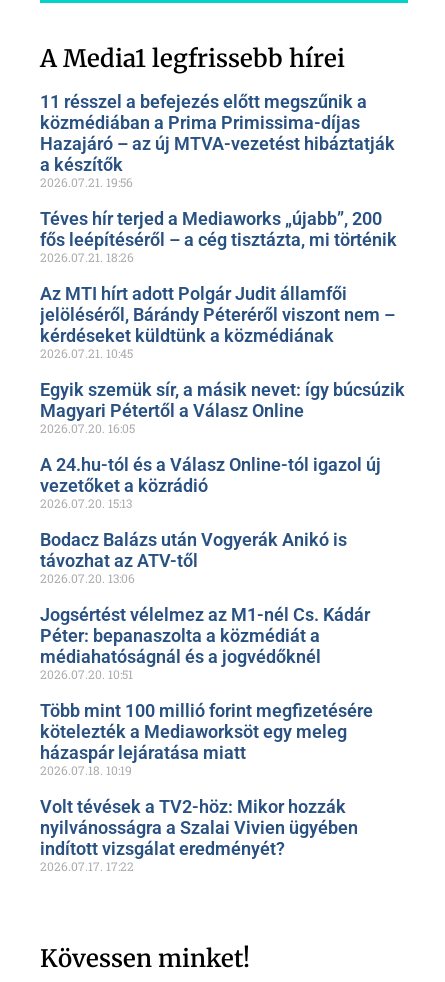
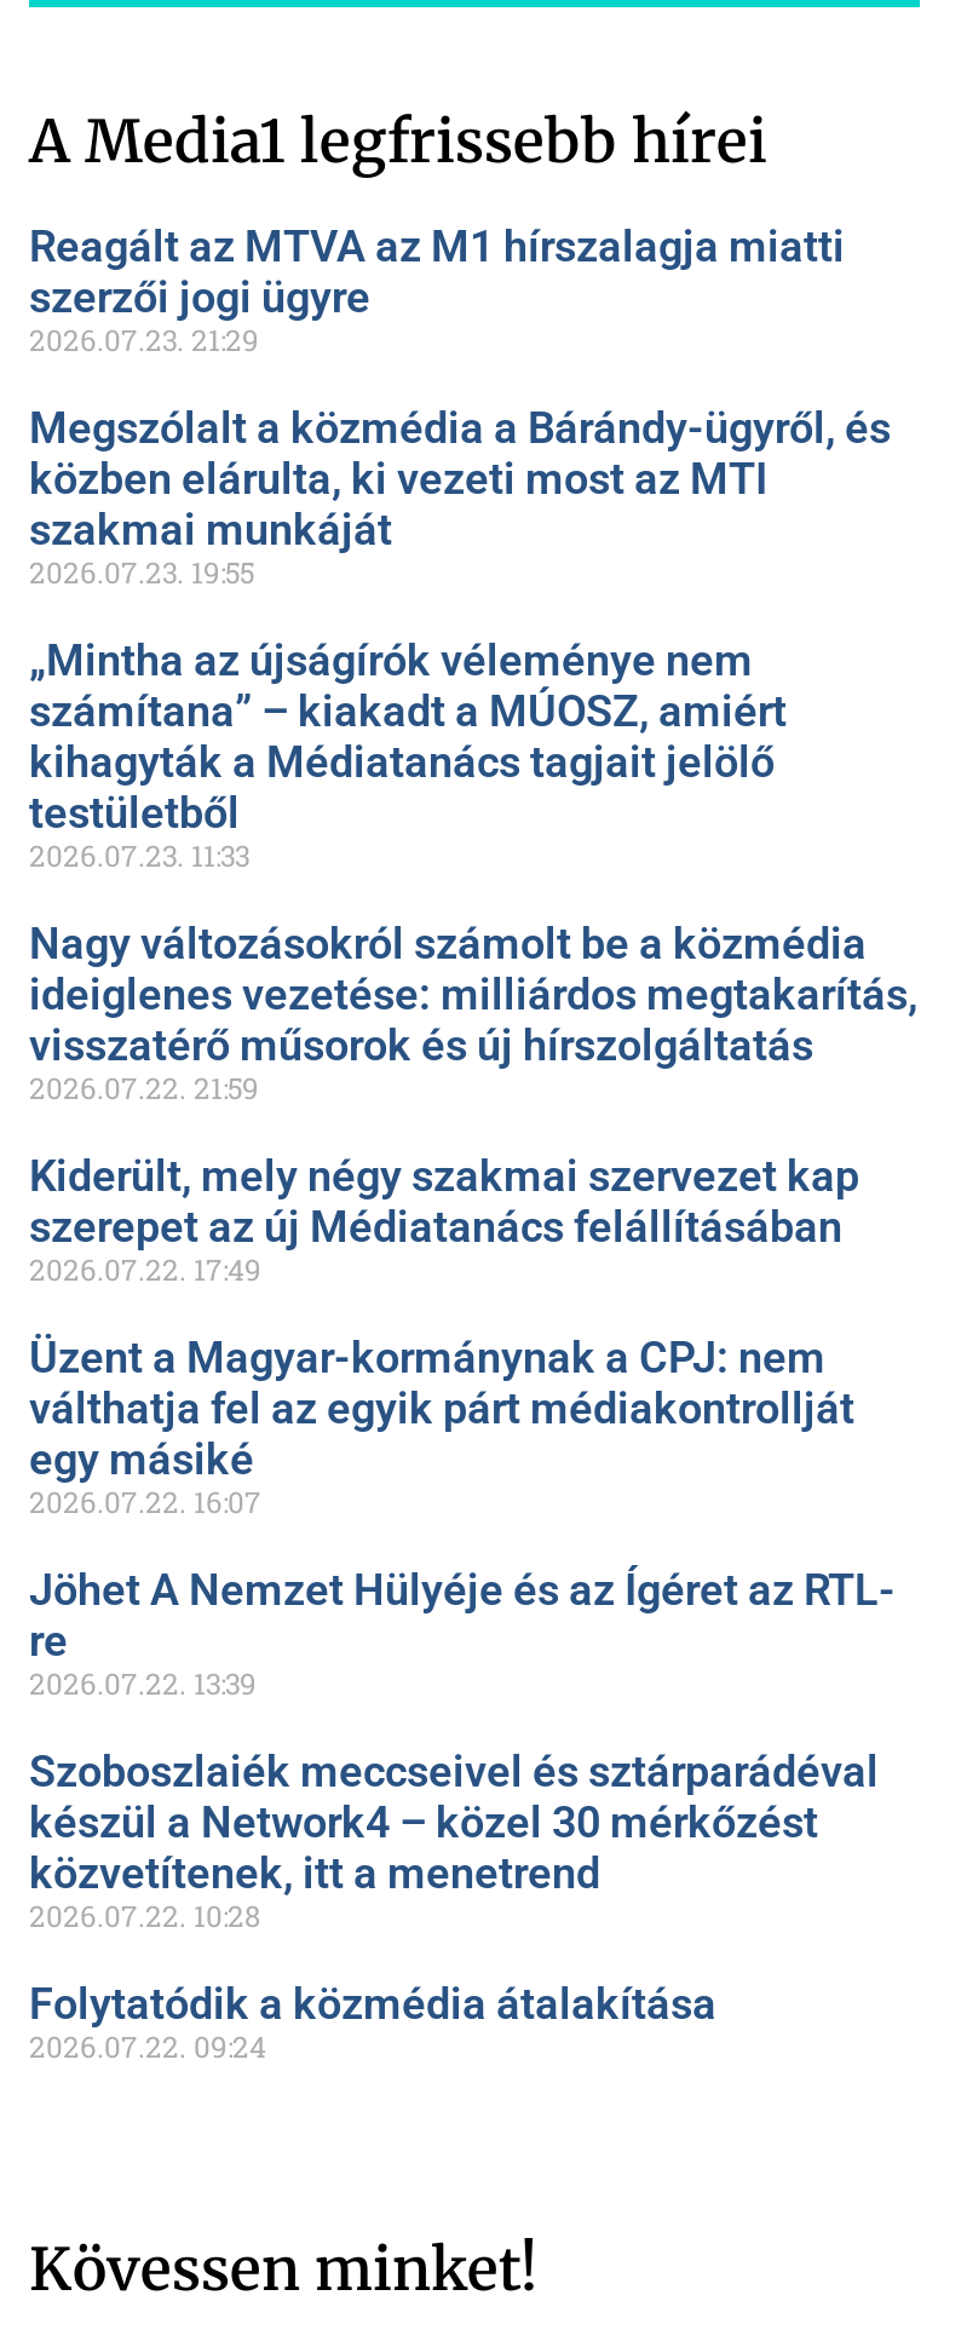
[40,91,395,190] 11 résszel a befejezés előtt megszűnik a | közmédiában a Prima Primissima-díjas | Hazajáró – az új MTVA-vezetést hibáztatják | a készítők | 2026.07.21. 19:56 -> [29,219,845,357] Reagált az MTVA az M1 hírszalagja miatti | szerzői jogi ügyre | 2026.07.23.21:29
[40,208,397,265] Téves hír terjed a Mediaworks „újabb”, 200 | fős leépítéséről – a cég tisztázta, mi történik | 2026.07.21. 18:26 -> [29,401,891,590] Megszólalt a közmédia a Bárándy-ügyről, és | közben elárulta, ki vezeti most az MTI | szakmai munkáját | 2026.07.23. 19:55
[40,283,395,361] Az MTI hírt adott Polgár Judit államfői | jelöléséről, Bárándy Péteréről viszont nem – | kérdéseket küldtünk a közmédiának | 2026.07.21. 10:45 -> [29,633,787,873] „Mintha az újságírók véleménye nem | számítana” – kiakadt a MÚOSZ, amiért | kihagyták a Médiatanács tagjait jelölő | testületből | 2026.07.23. 11:33
[40,379,405,436] Egyik szemük sír, a másik nevet: így búcsúzik | Magyari Pétertől a Válasz Online | 2026.07.20. 16:05 -> [29,917,917,1105] Nagy változásokról számolt be a közmédia | ideiglenes vezetése: milliárdos megtakarítás, | visszatérő műsorok és új hírszolgáltatás | 2026.07.22. 21:59
[40,454,381,511] A 24.hu-tól és a Válasz Online-tól igazol új | vezetőket a közrádió | 2026.07.20. 15:13 -> [29,1149,859,1287] Kiderült, mely négy szakmai szervezet kap | szerepet az új Médiatanács felállításában | 2026.07.22. 17:49
[40,529,347,586] Bodacz Balázs után Vogyerák Anikó is | távozhat az ATV-től | 2026.07.20. 13:06 -> [29,1330,854,1519] Üzent a Magyar-kormánynak a CPJ: nem | válthatja fel az egyik párt médiakontrollját | egy másiké | 2026.07.22. 16:07
[40,604,370,682] Jogsértést vélelmez az M1-nél Cs. Kádár | Péter: bepanaszolta a közmédiát a | médiahatóságnál és a jogvédőknél | 2026.07.20. 10:51 -> [29,1563,896,1701] Jöhet A Nemzet Hülyéje és az Ígéret az RTL- | re | 2026.07.22. 13:39
[40,700,373,778] Több mint 100 millió forint megfizetésére | kötelezték a Mediaworksöt egy meleg | házaspár lejáratása miatt | 2026.07.18. 10:19 -> [29,1744,879,1933] Szoboszlaiék meccseivel és sztárparádéval | készül a Network4 – közel 30 mérkőzést | közvetítenek, itt a menetrend | 2026.07.22. 10:28
[40,796,358,874] Volt tévések a TV2-höz: Mikor hozzák | nyilvánosságra a Szalai Vivien ügyében | indított vizsgálat eredményét? | 2026.07.17. 17:22 -> [29,1977,716,2064] Folytatódik a közmédia átalakítása | 2026.07.22. 09:24

